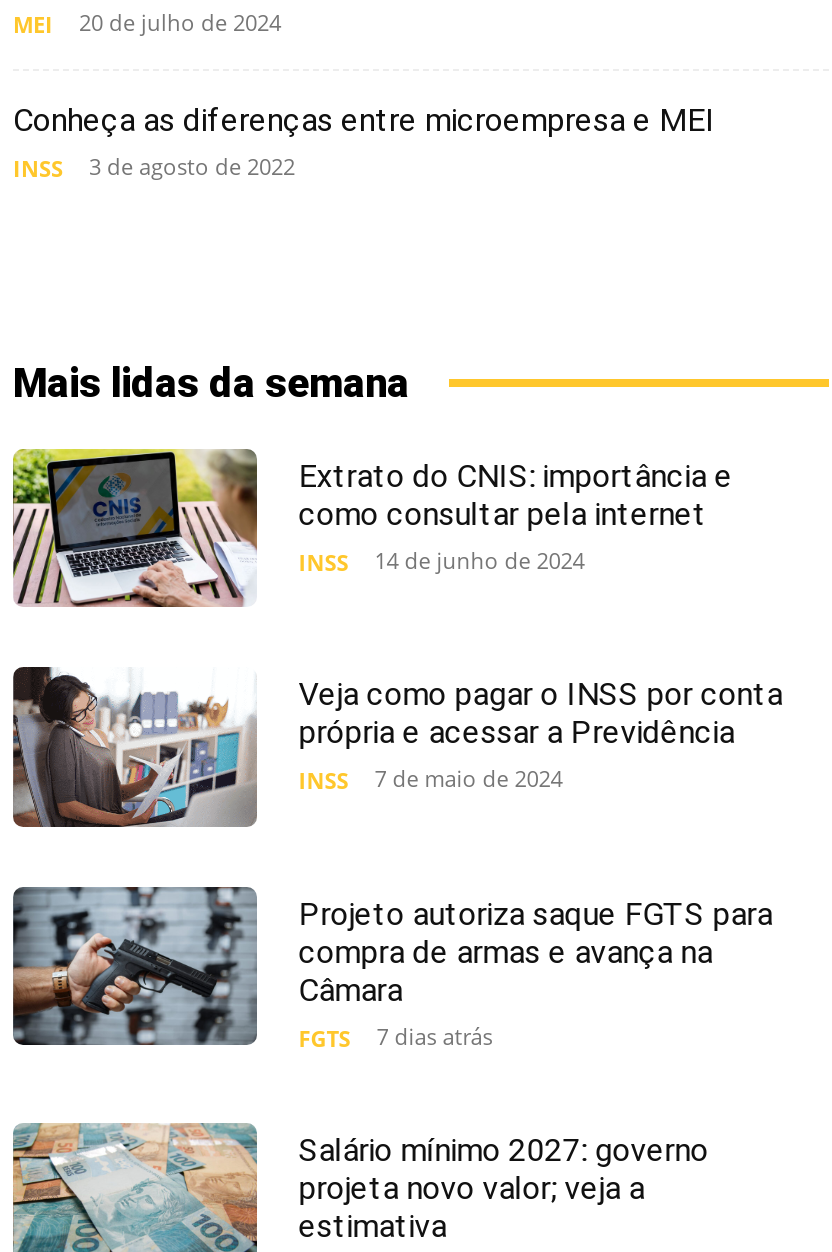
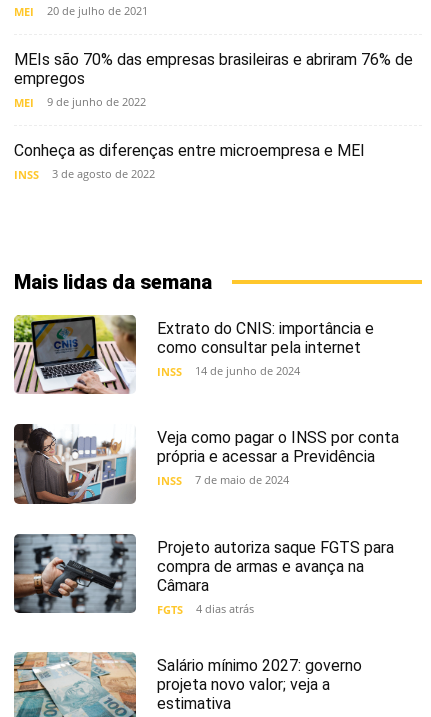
[79,6,281,36] 20 de julho de 2024 -> [14,3,413,110] 20 de julho de 2021 | MEIs são 70% das empresas brasileiras e abriram 76% de | empregos | MEI | 9 de junho de 2022
[299,1020,493,1052] FGTS 7 dias atrás -> [157,601,254,617] FGTS 4 dias atrás

